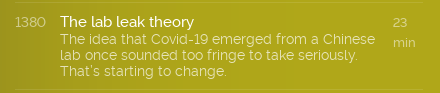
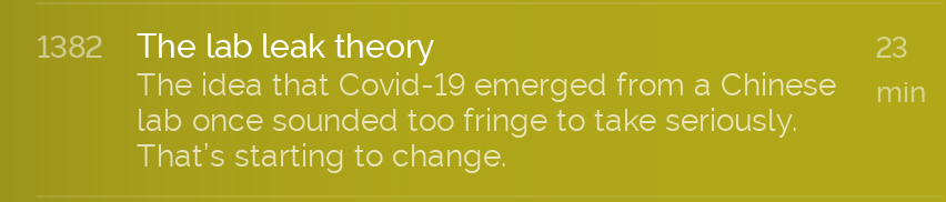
[15,13,194,31] 1380 The lab leak theory -> [37,27,434,67] 1382 The lab leak theory

